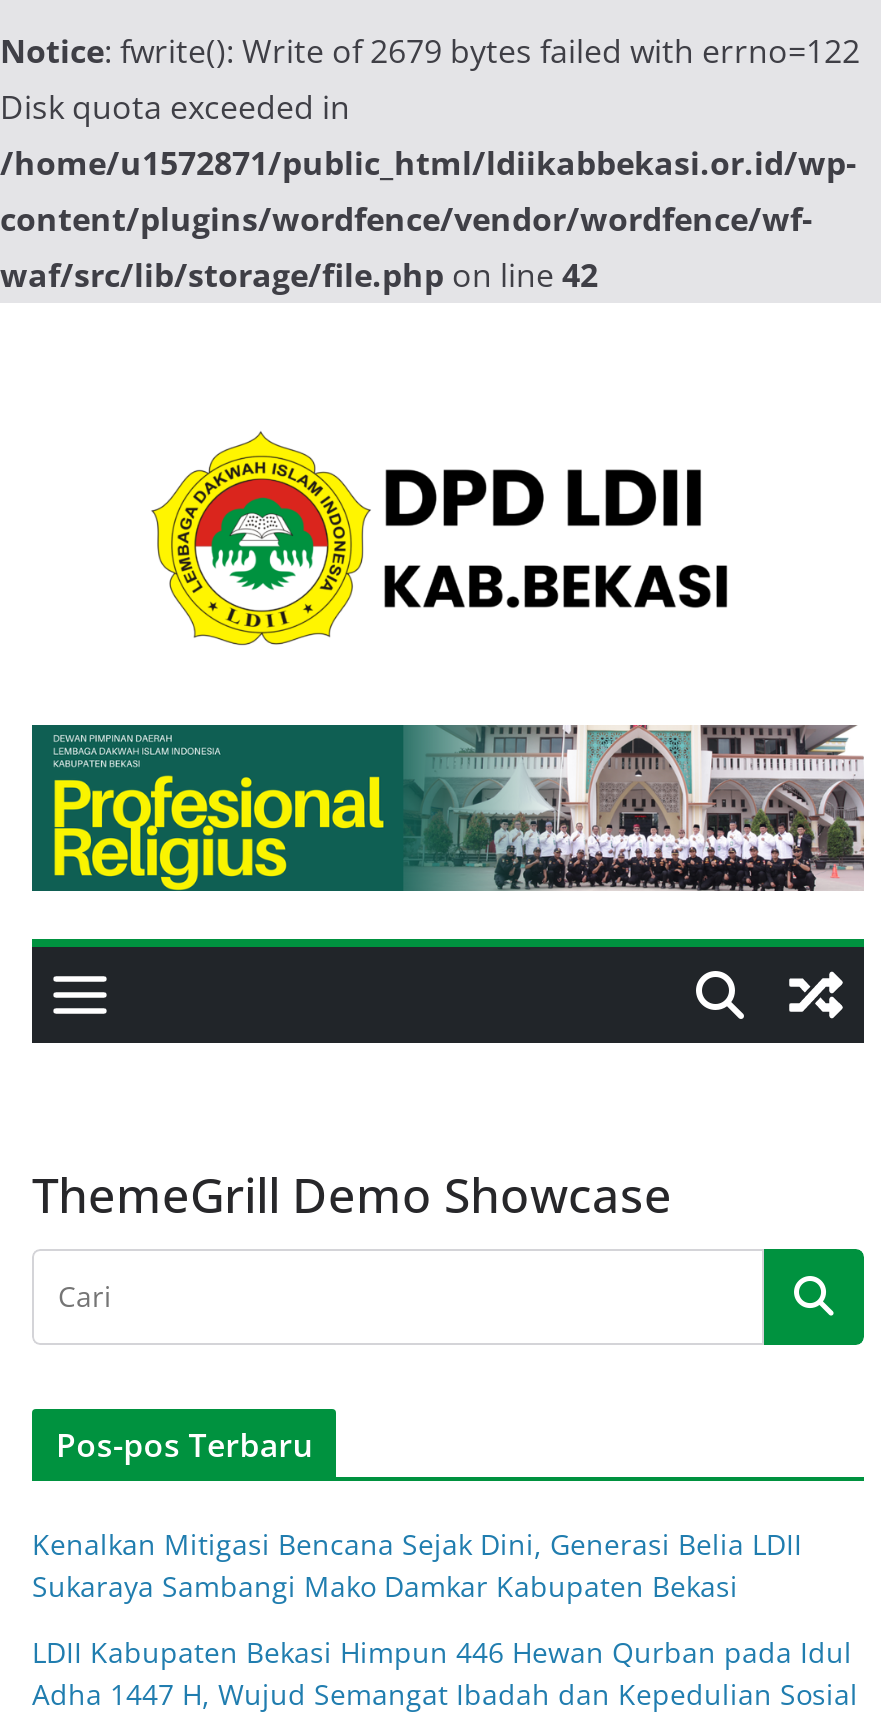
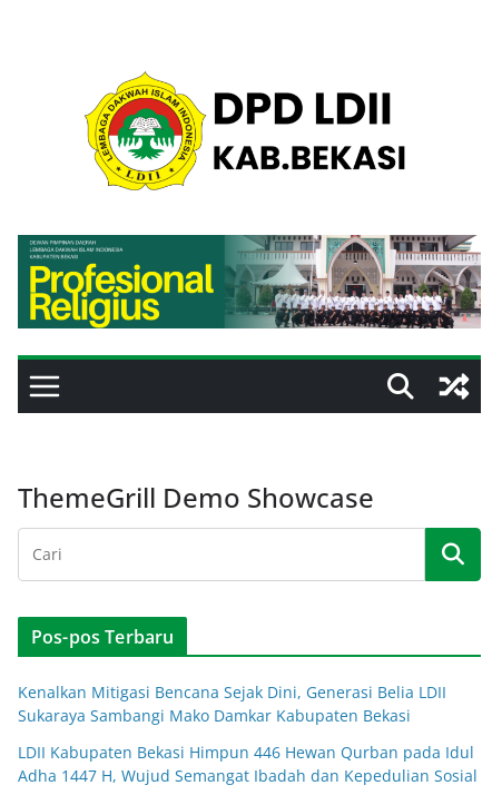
[0,29,860,297] Notice: fwrite(): Write of 2679 bytes failed with errno=122 | Disk quota exceeded in | /home/u1572871/public_html/ldiikabbekasi.or.id/wp- | content/plugins/wordfence/vendor/wordfence/wf- | waf/src/lib/storage/file.php on line 42 -> none

